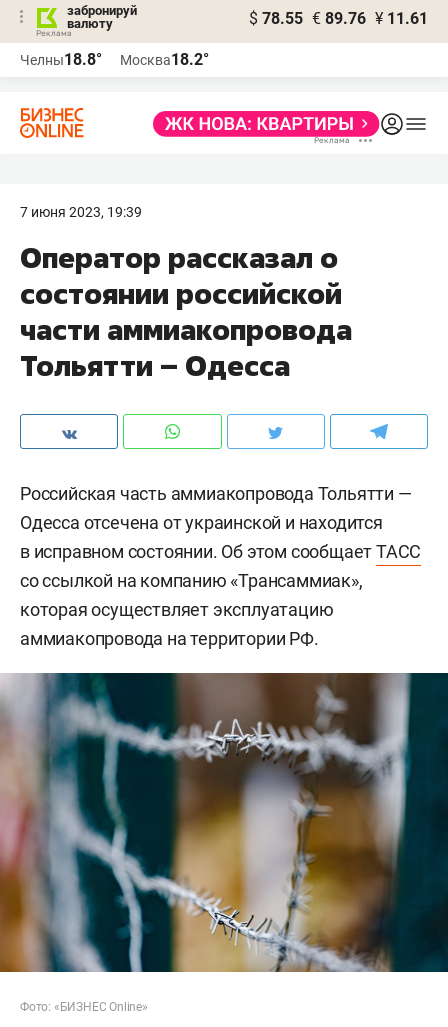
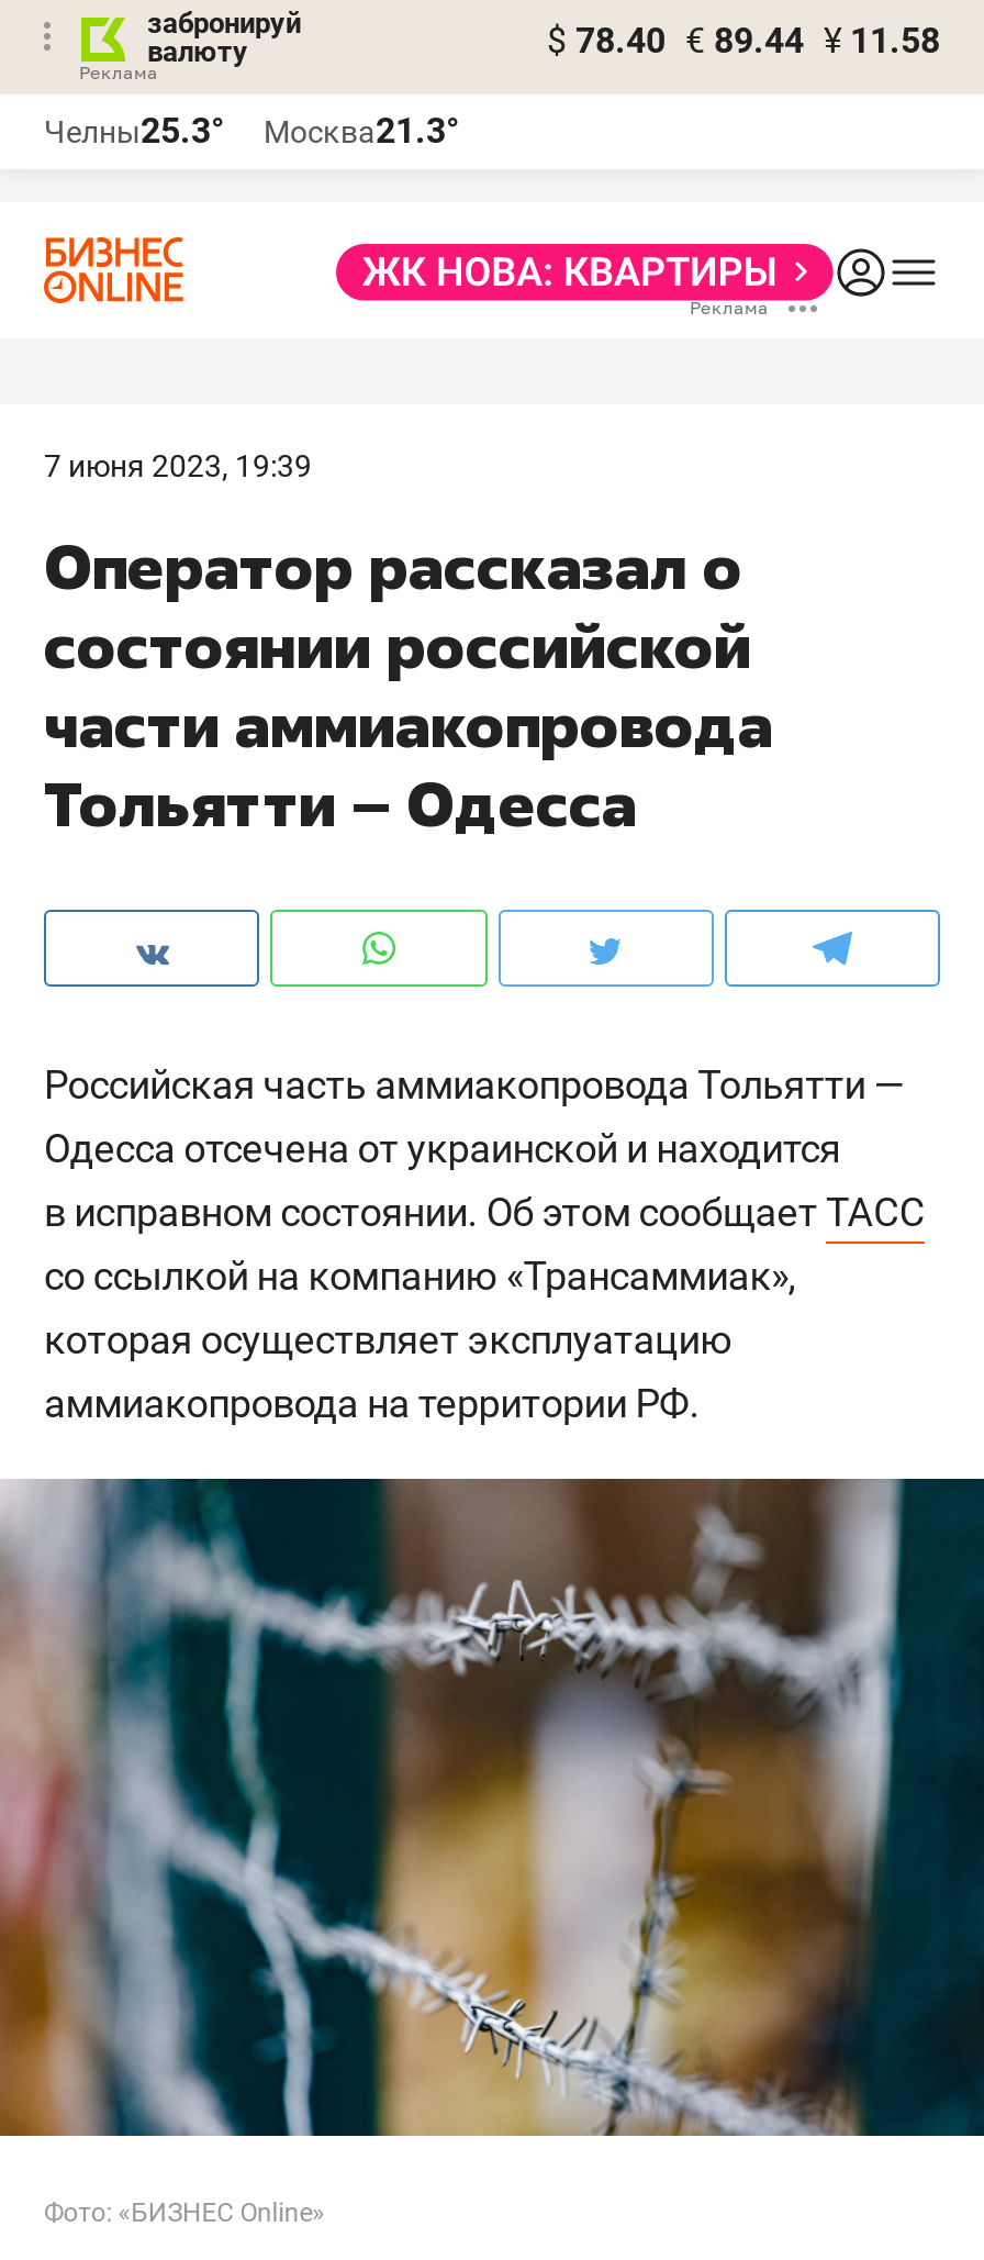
[249,9,428,28] $ 78.55 € 89.76 ¥ 11.61 -> [547,20,940,62] $ 78.40 € 89.44 ¥ 11.58
[20,50,102,69] Челны18.8° -> [44,110,224,152] Челны25.3°
[120,50,209,69] Москва18.2° -> [264,110,459,152] Москва21.3°

